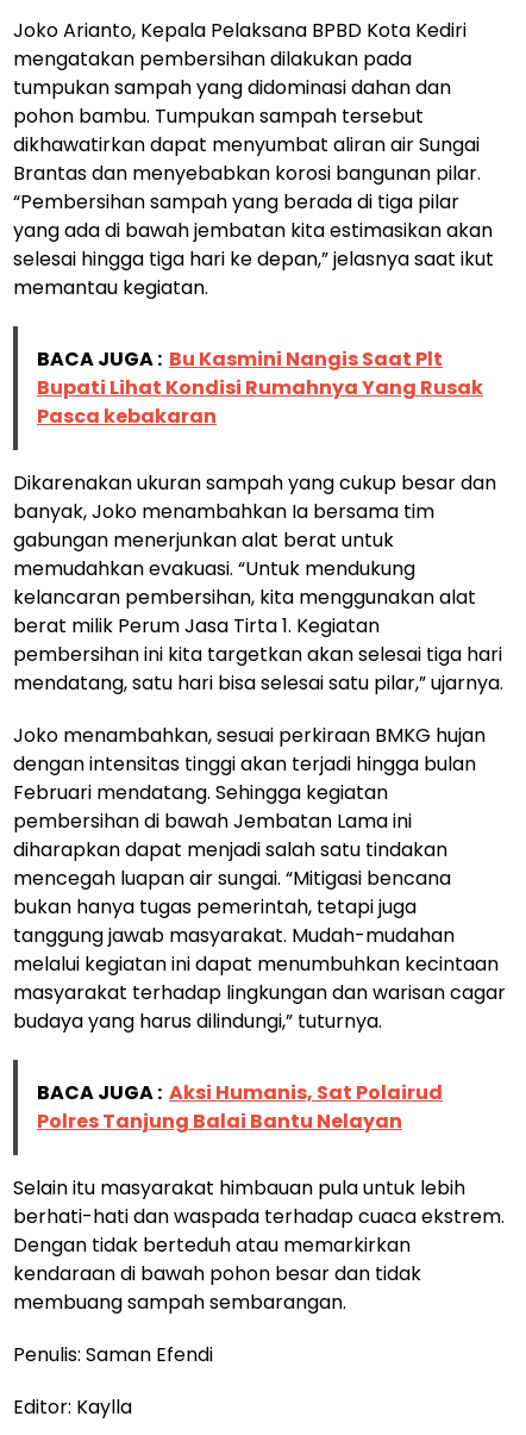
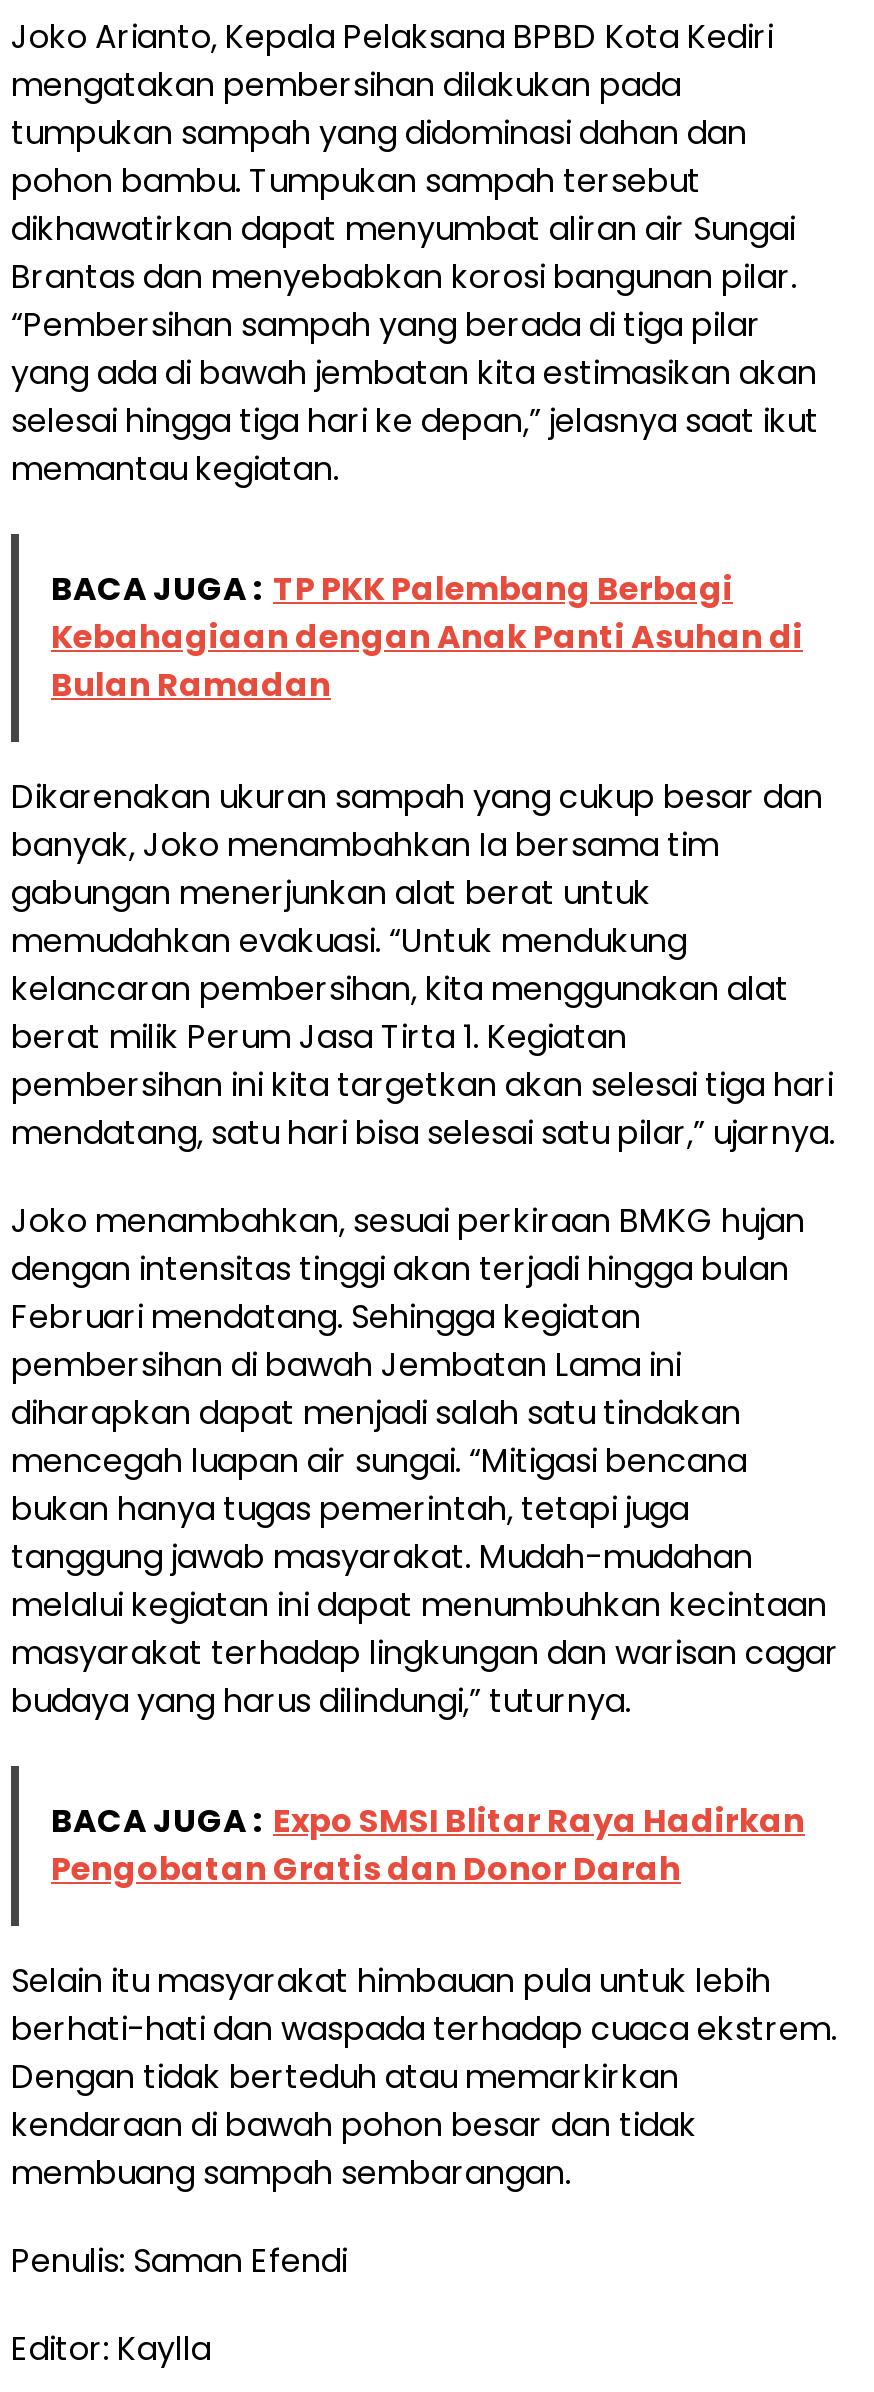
[37,345,483,430] BACA JUGA : Bu Kasmini Nangis Saat Plt | Bupati Lihat Kondisi Rumahnya Yang Rusak | Pasca kebakaran -> [51,565,803,707] BACA JUGA : TP PKK Palembang Berbagi | Kebahagiaan dengan Anak Panti Asuhan di | Bulan Ramadan
[37,1079,443,1135] BACA JUGA : Aksi Humanis, Sat Polairud | Polres Tanjung Balai Bantu Nelayan -> [51,1797,805,1891] BACA JUGA : Expo SMSI Blitar Raya Hadirkan | Pengobatan Gratis dan Donor Darah

